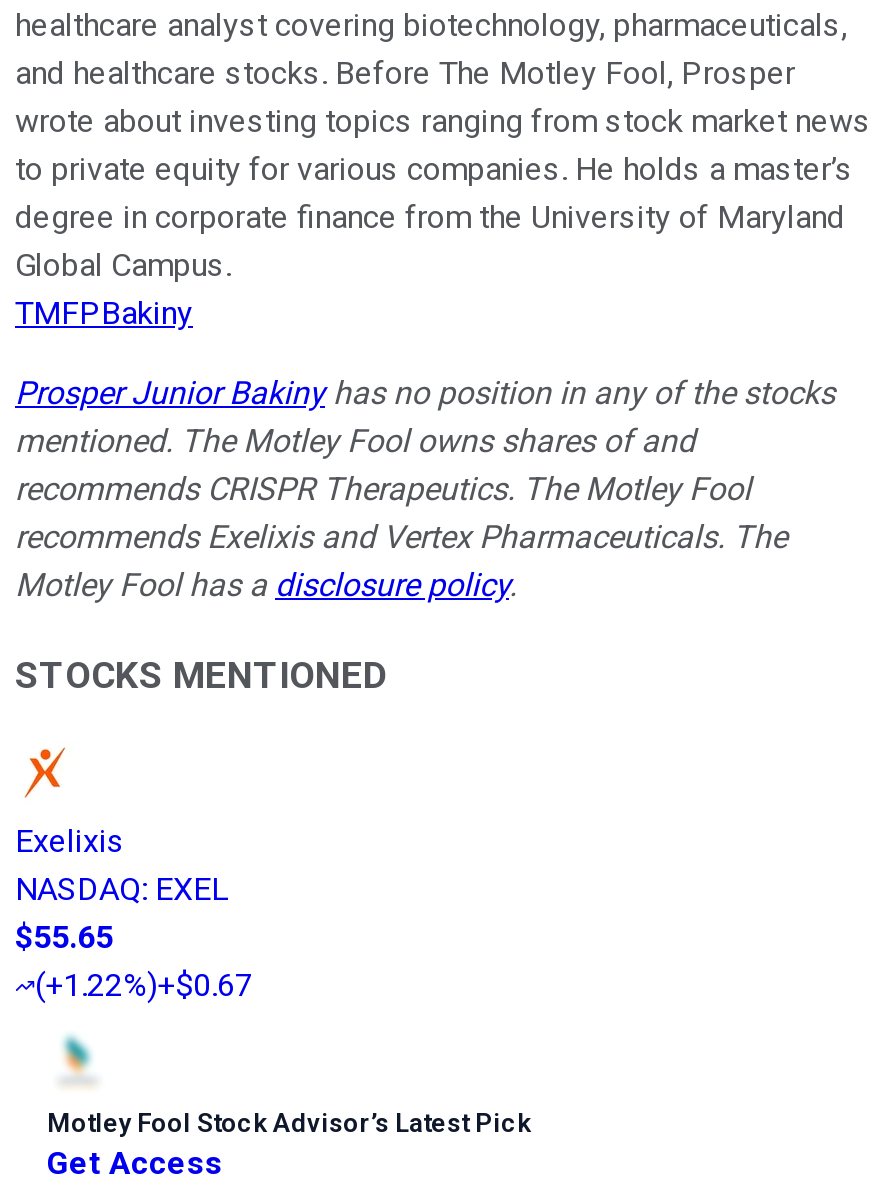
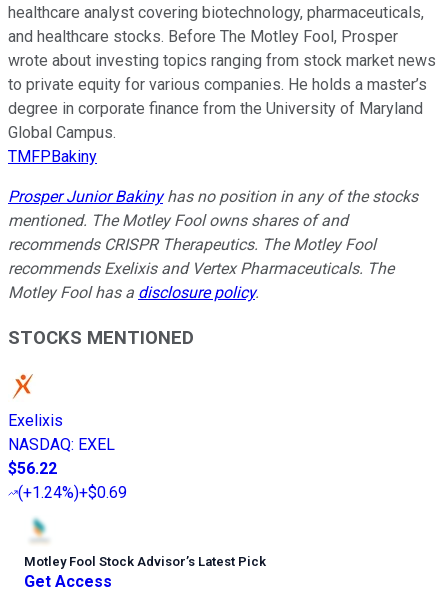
[15,918,113,956] $55.65 -> [8,459,57,478] $56.22
[35,966,253,1004] (+1.22%)+$0.67 -> [18,483,127,502] (+1.24%)+$0.69

